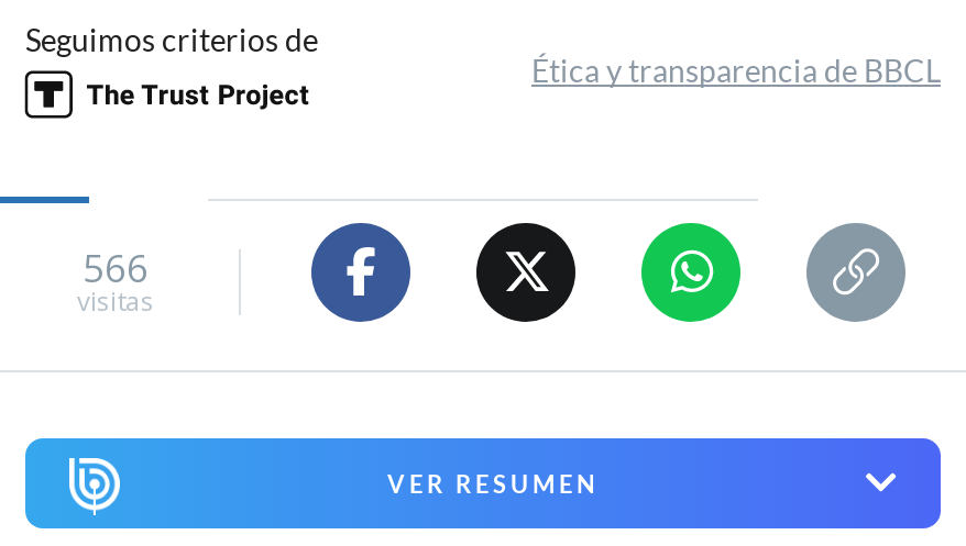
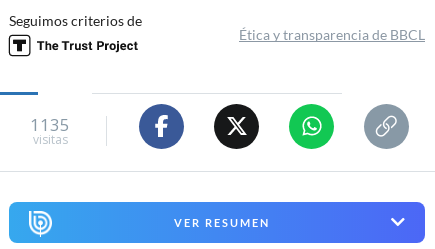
[83,243,149,294] 566 -> [30,113,70,136] 1135

